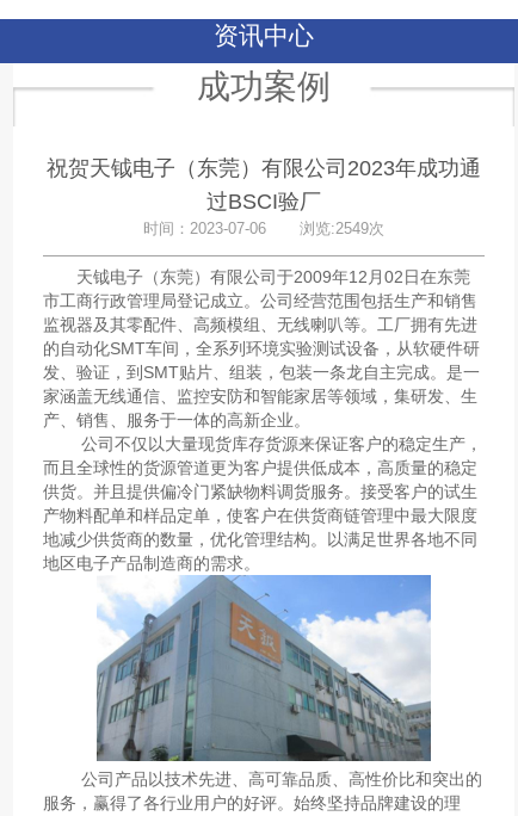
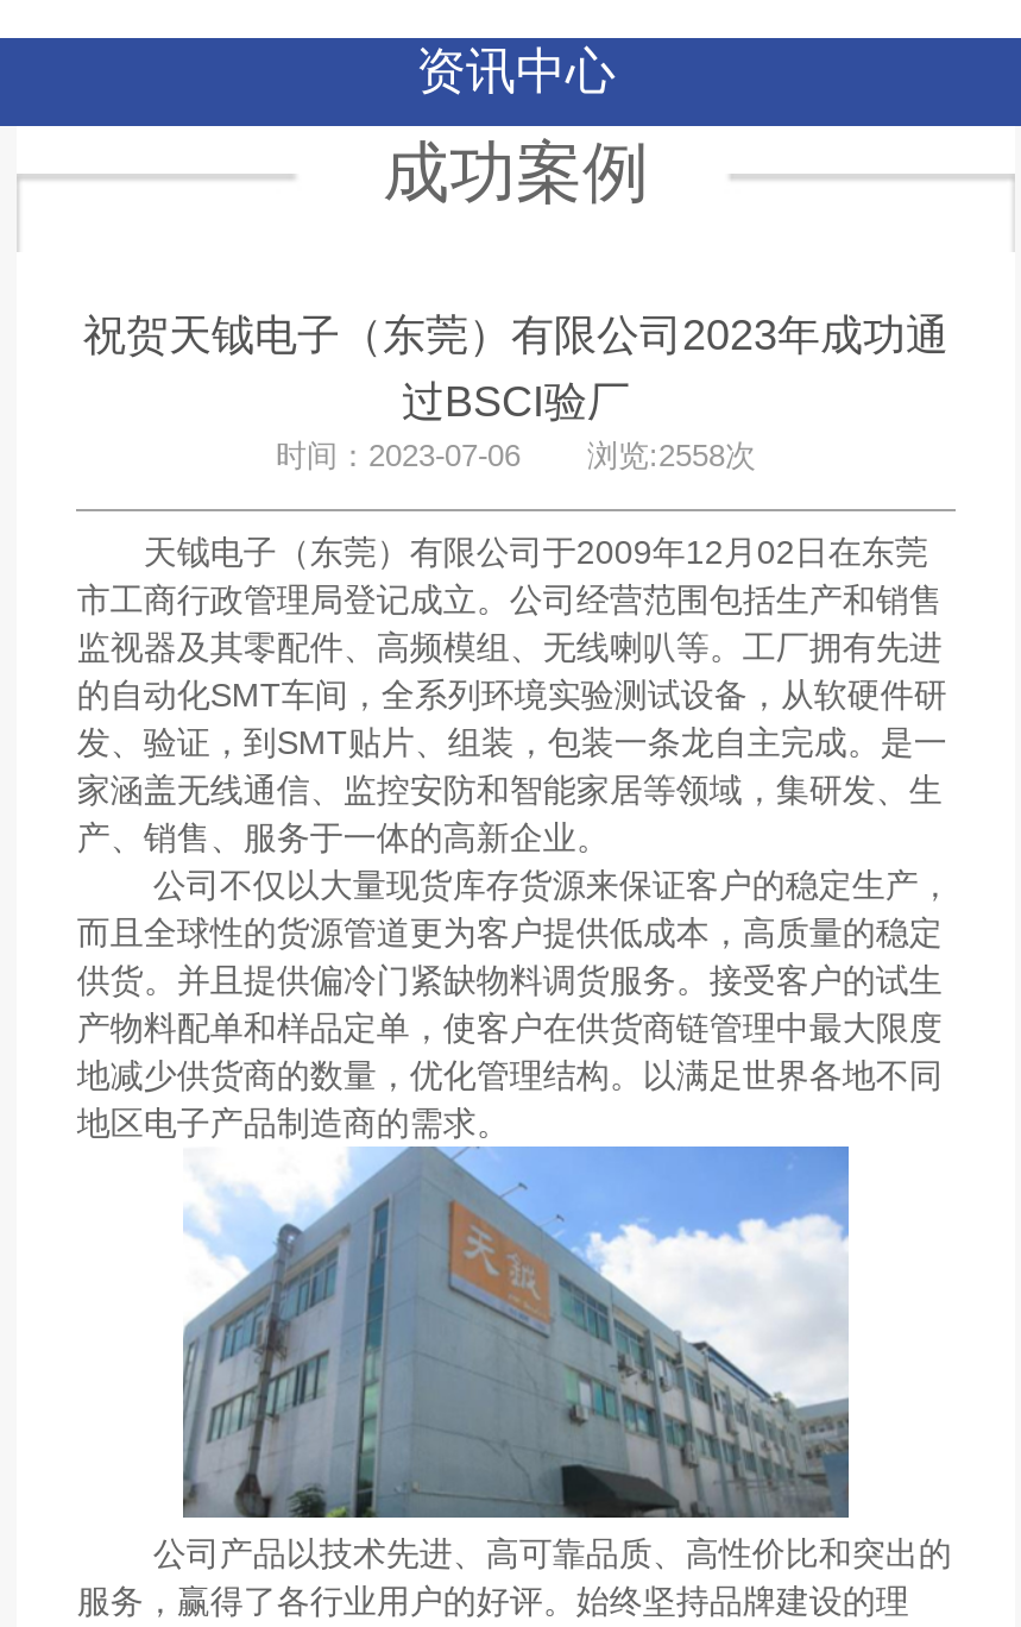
[143,219,384,237] 时间：2023-07-06 浏览:2549次 -> [276,437,756,472] 时间：2023-07-06 浏览:2558次

